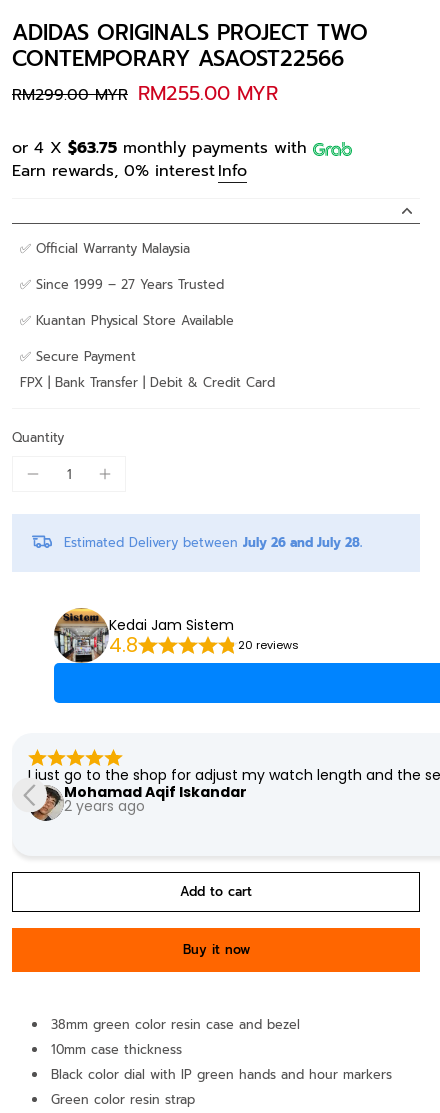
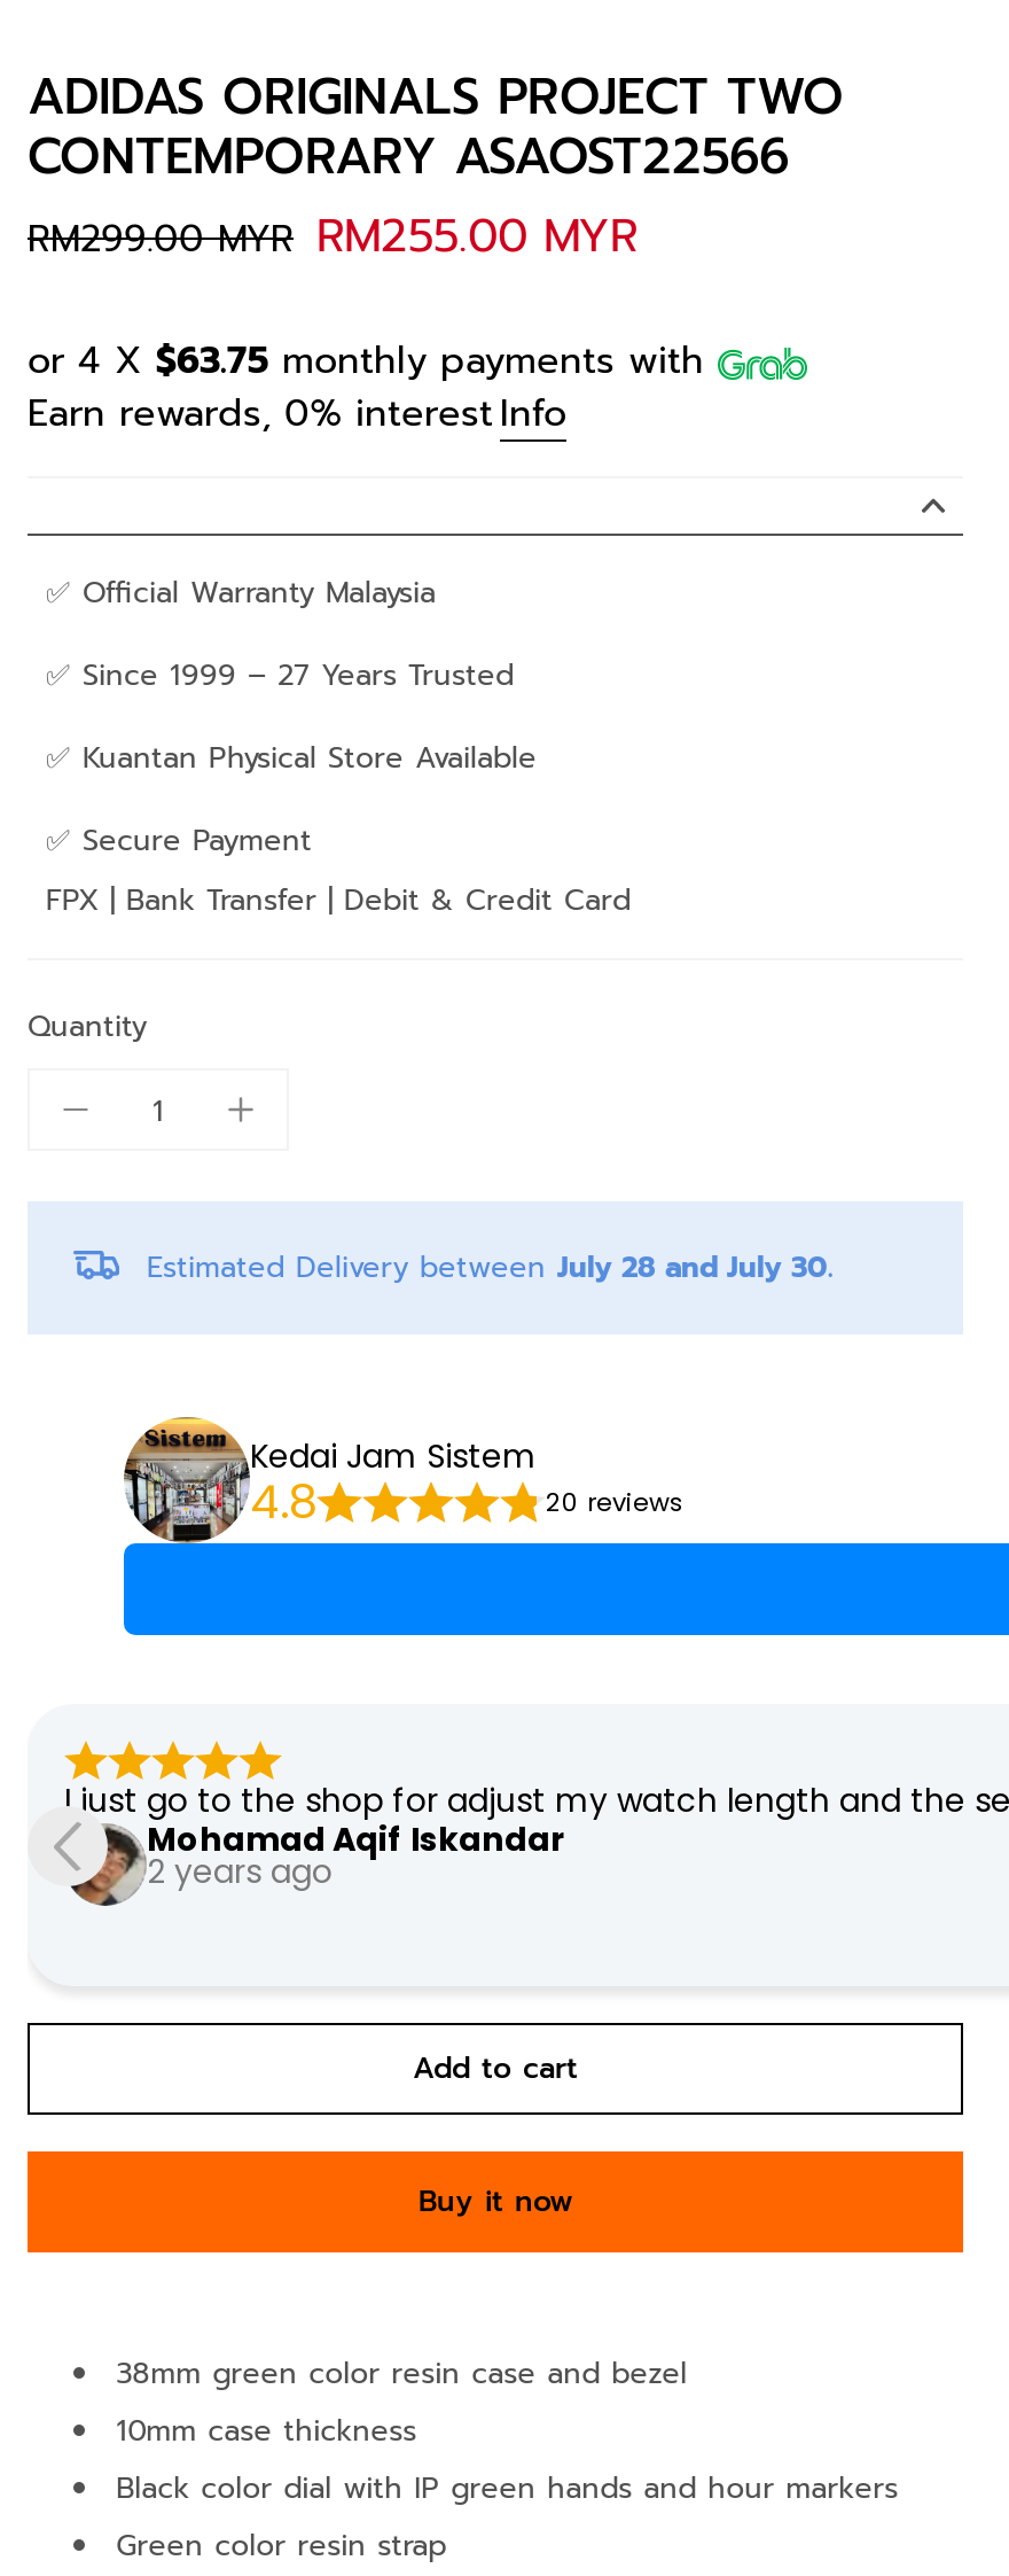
[64,533,362,552] Estimated Delivery between July 26 and July 28. -> [147,1246,832,1289] Estimated Delivery between July 28 and July 30.

